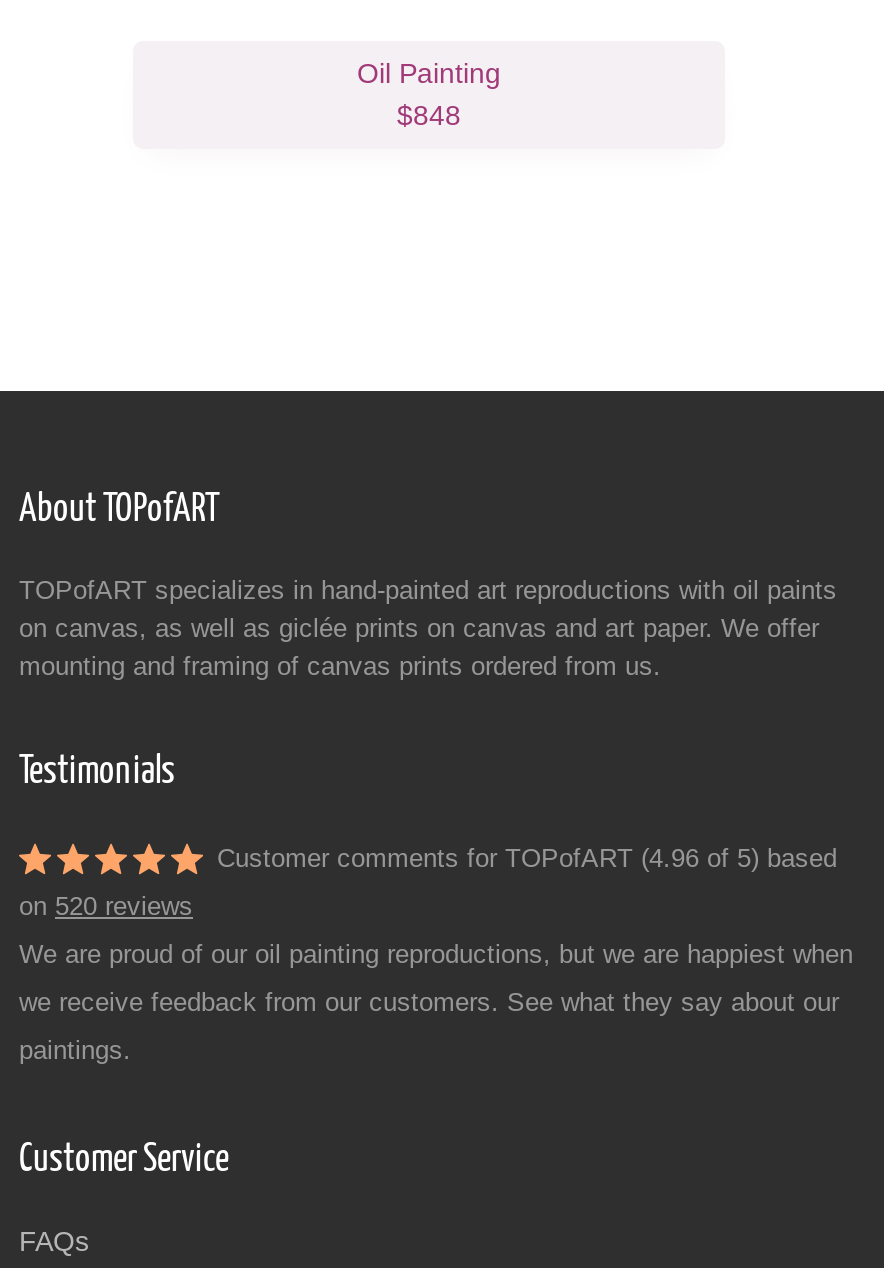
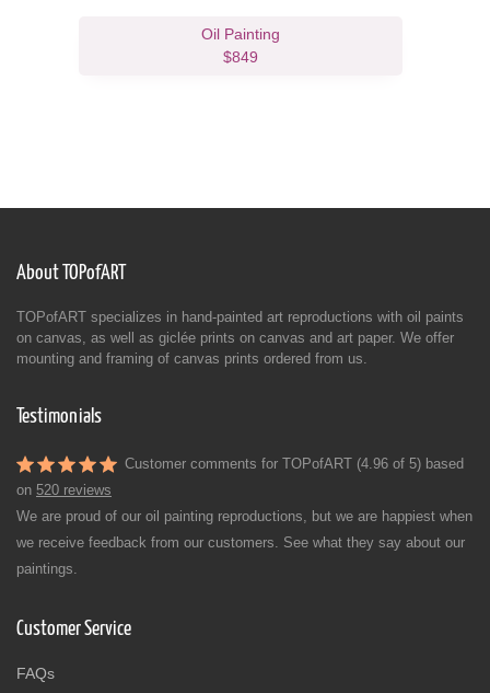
[397,98,461,130] $848 -> [223,48,258,65] $849

